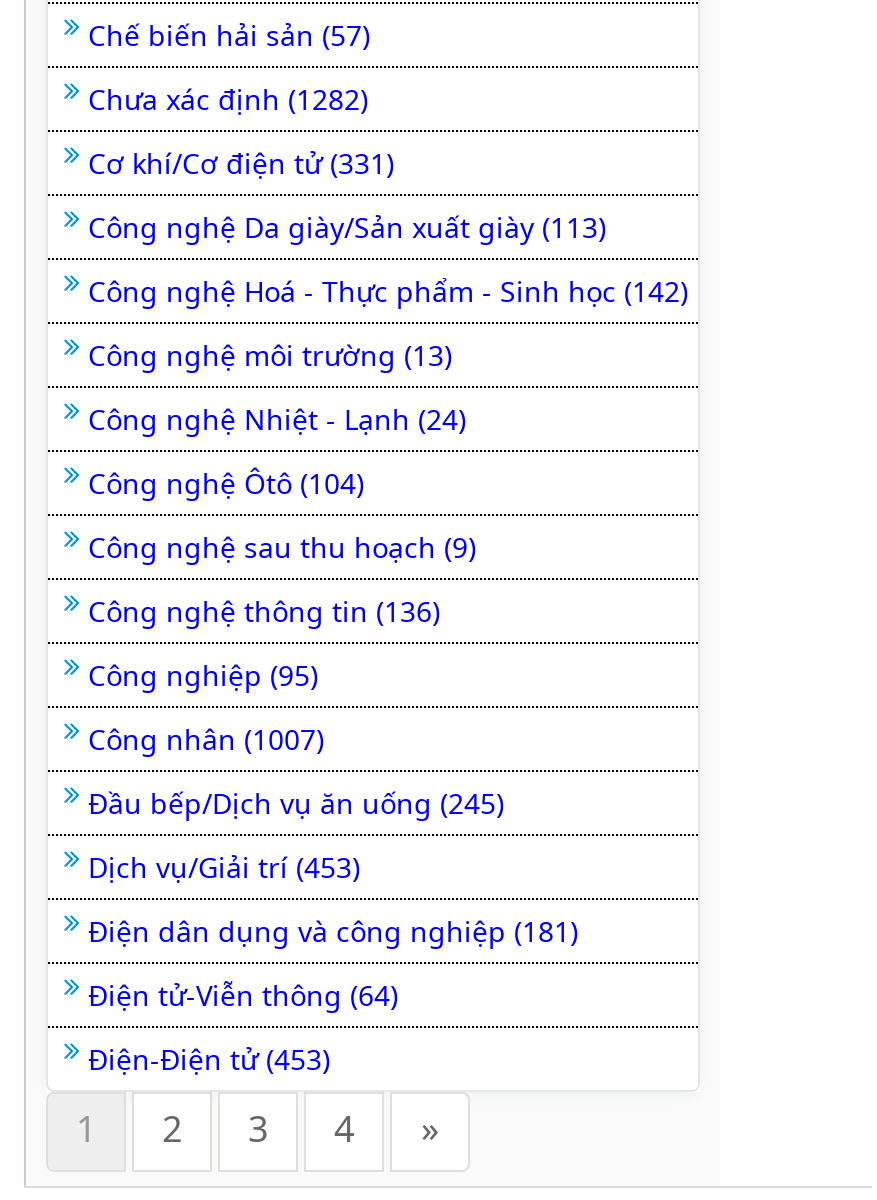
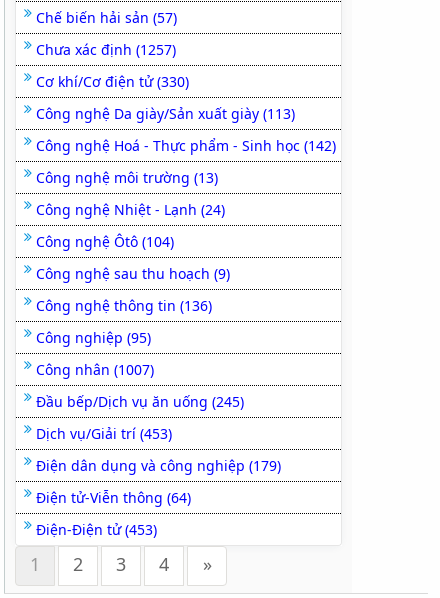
[88,79,368,117] Chưa xác định (1282) -> [36,40,176,59] Chưa xác định (1257)
[88,143,394,181] Cơ khí/Cơ điện tử (331) -> [36,72,189,91] Cơ khí/Cơ điện tử (330)
[88,911,578,949] Điện dân dụng và công nghiệp (181) -> [36,456,281,475] Điện dân dụng và công nghiệp (179)

